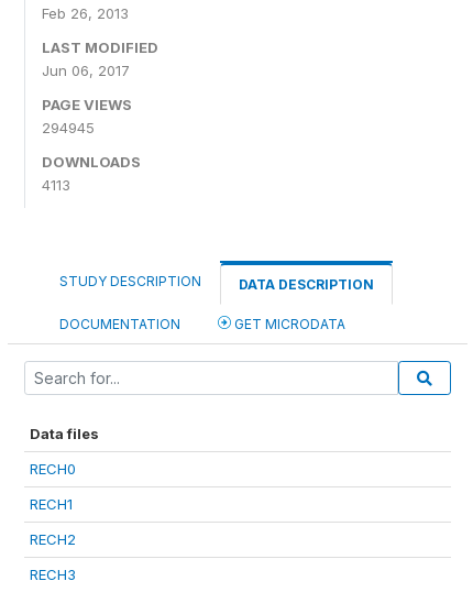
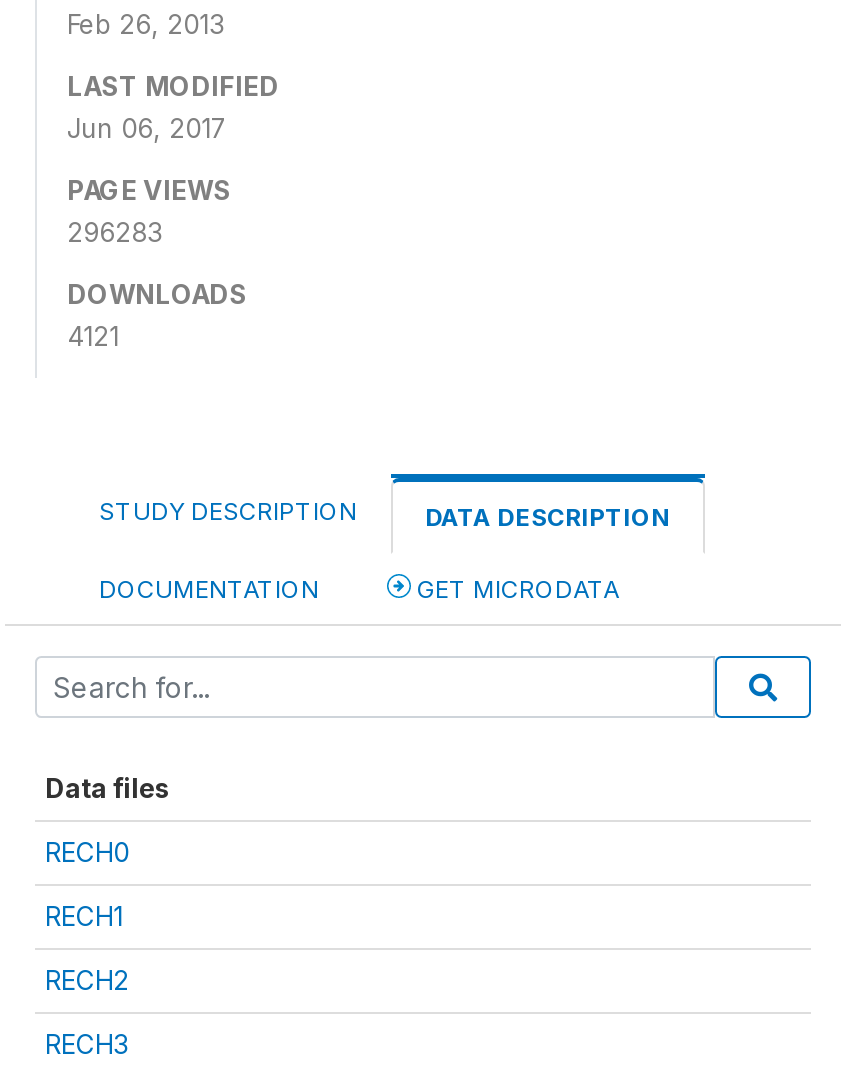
[42,118,95,136] 294945 -> [67,215,163,247] 296283
[42,176,70,193] 4113 -> [67,319,119,351] 4121

